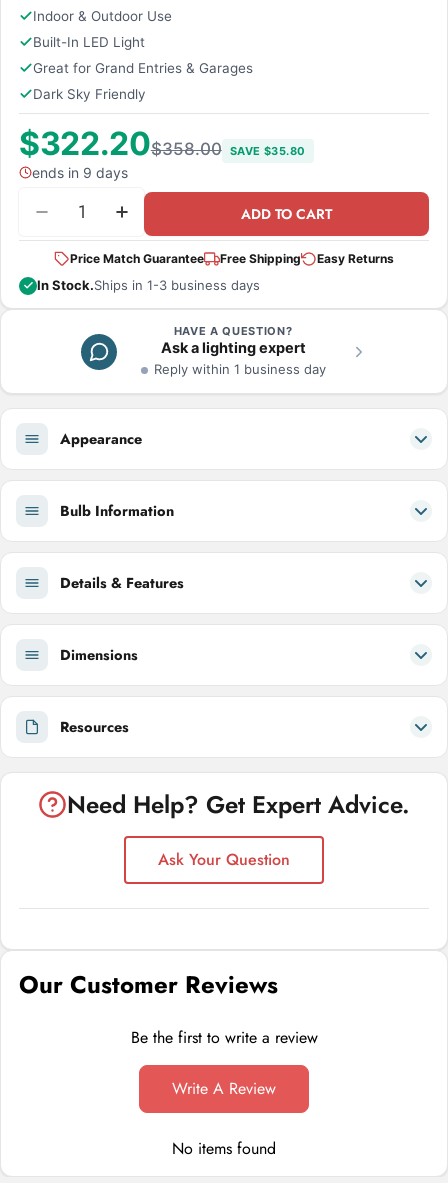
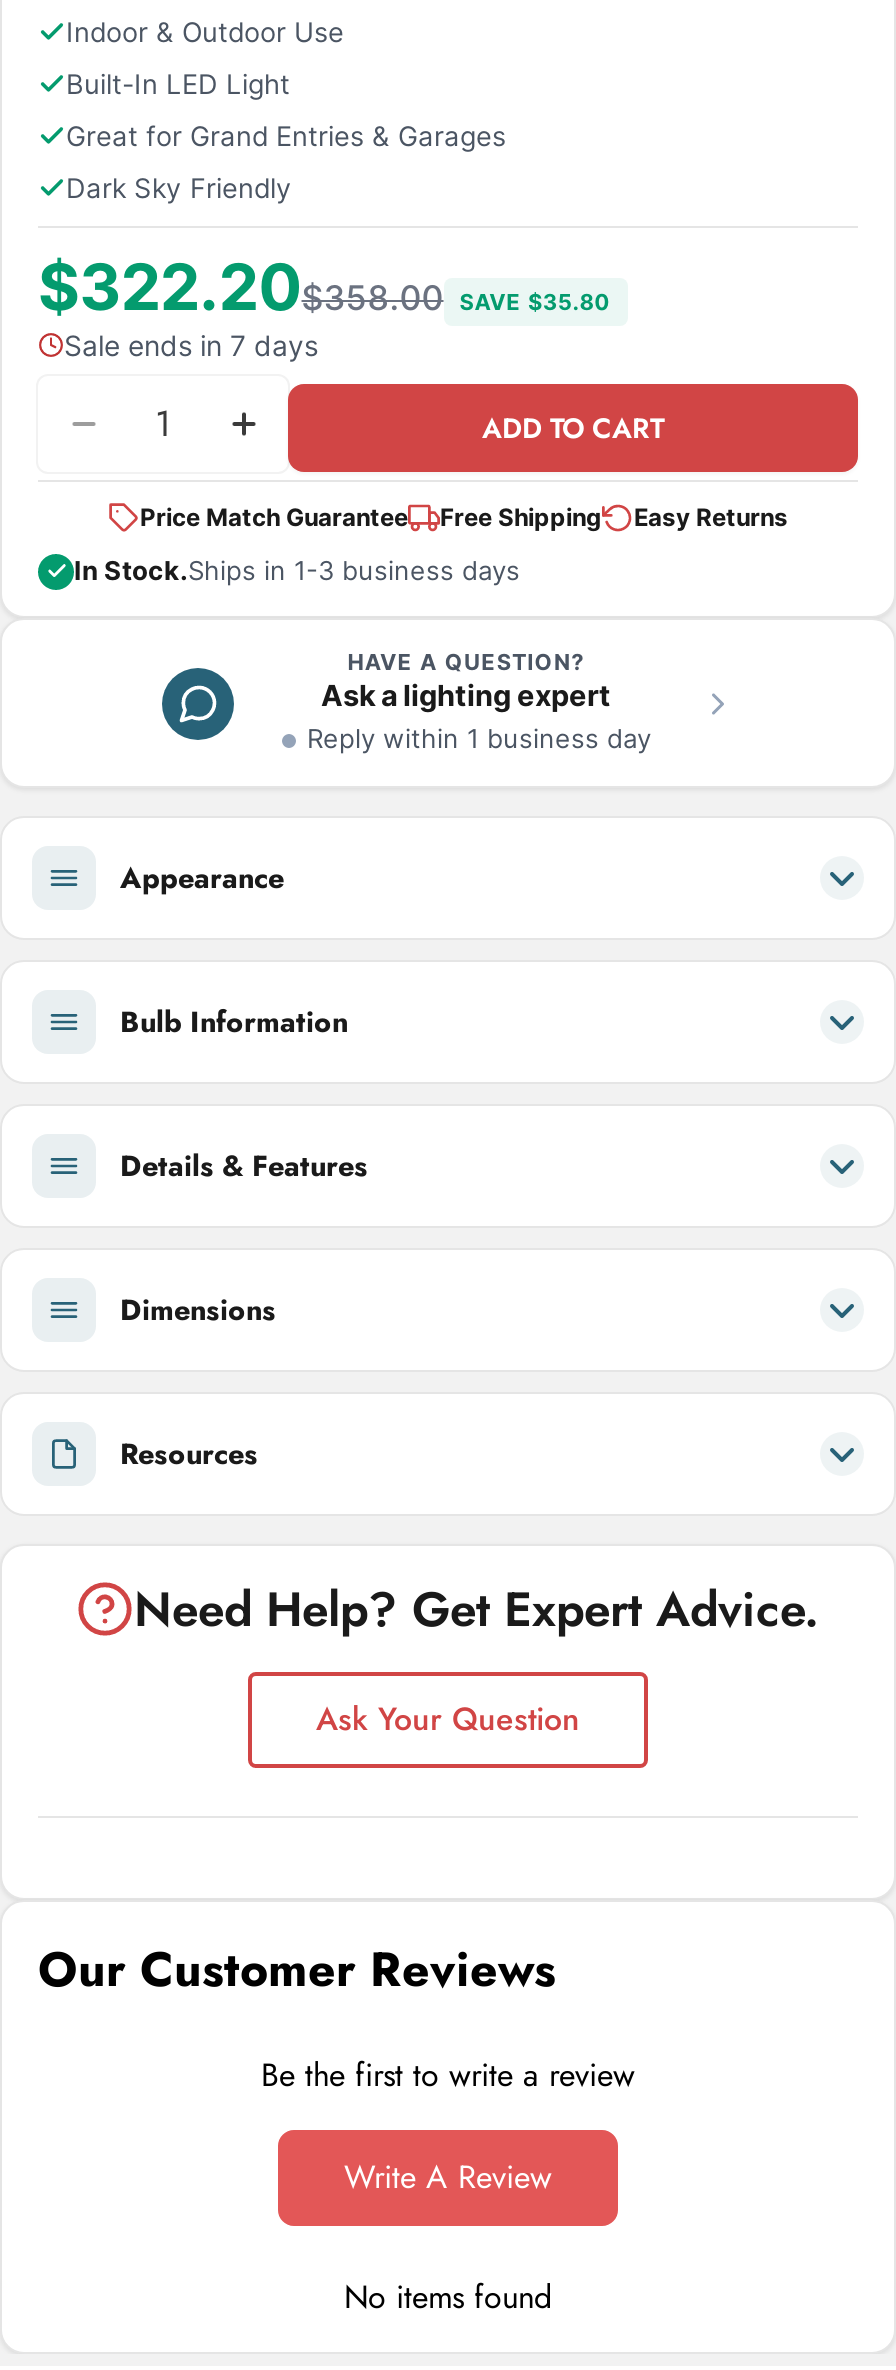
[32,164,128,181] ends in 9 days -> [64,328,318,362] Sale ends in 7 days

